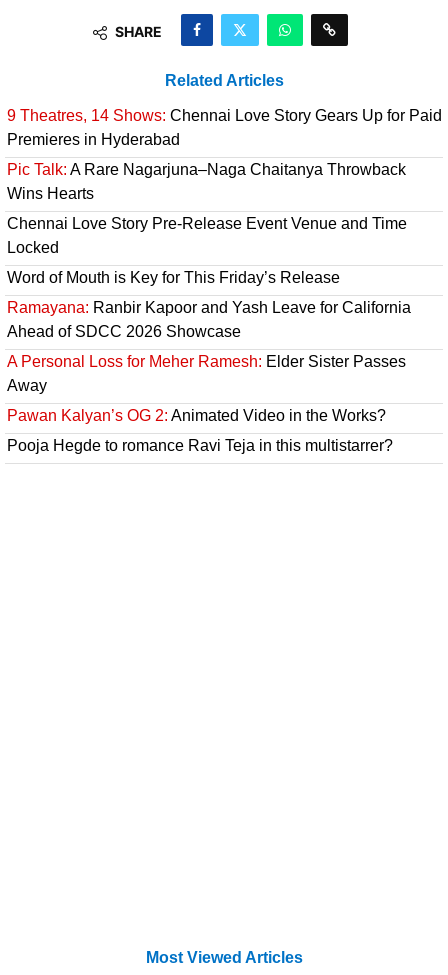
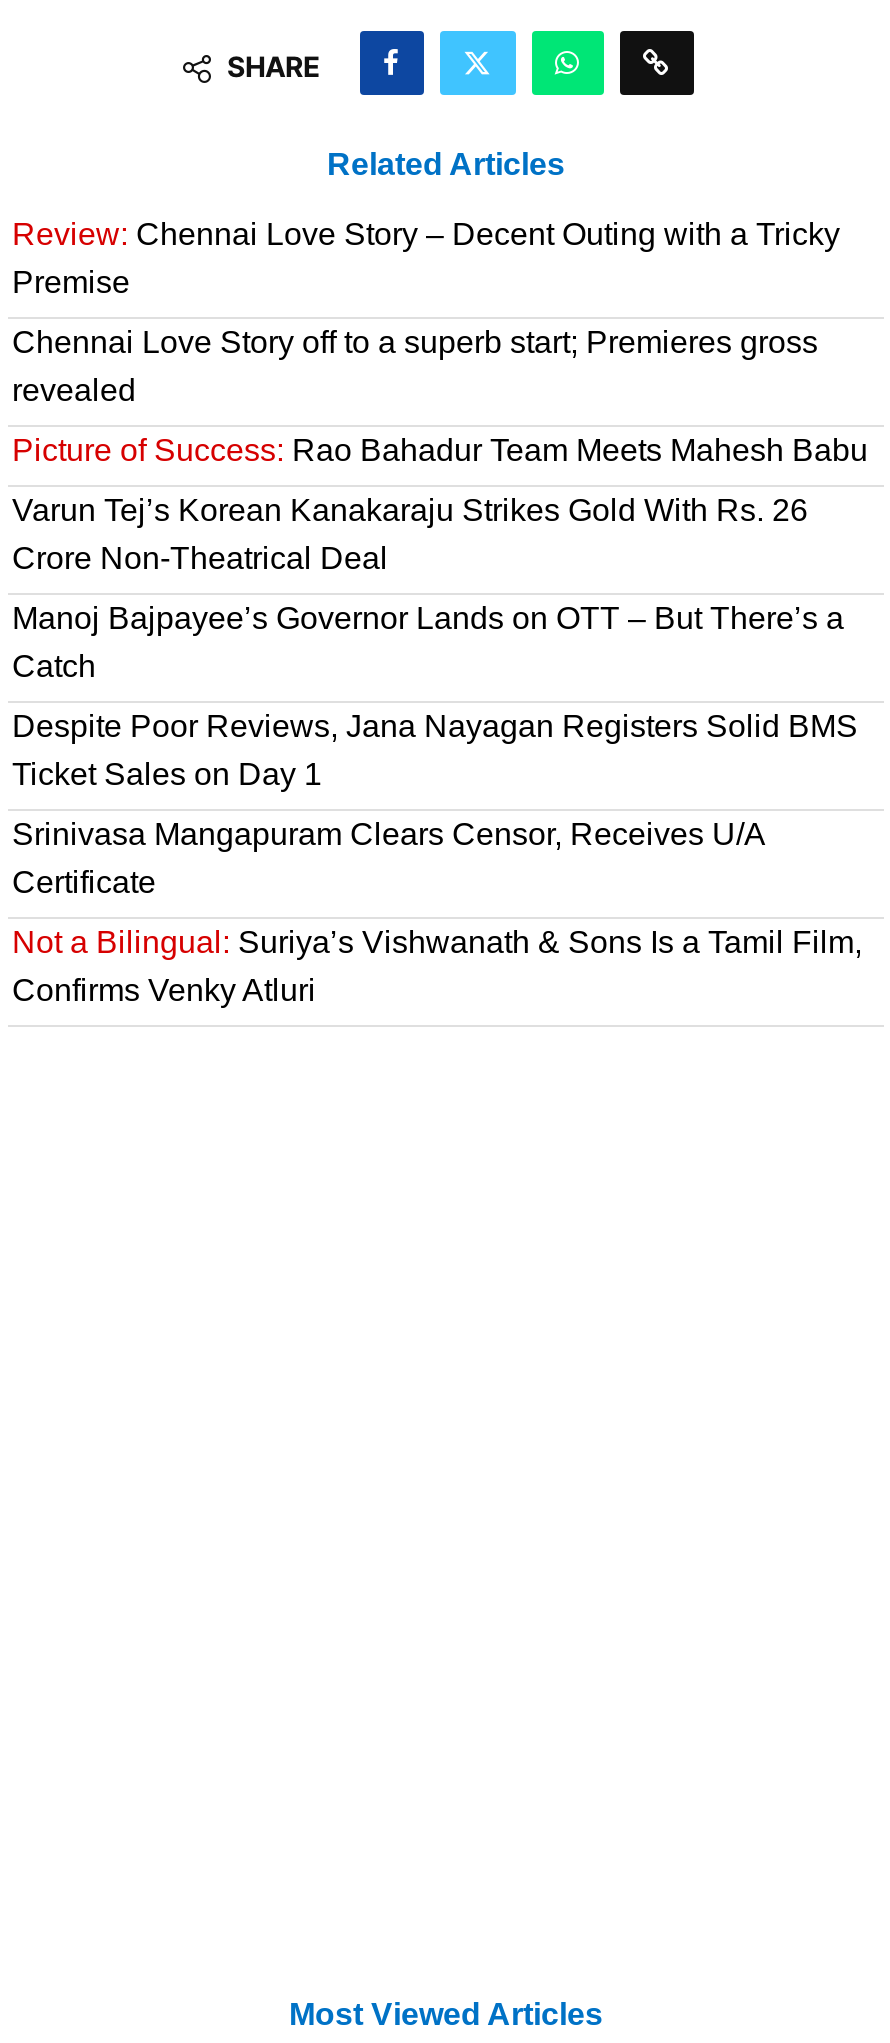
[7,107,442,148] 9 Theatres, 14 Shows: Chennai Love Story Gears Up for Paid | Premieres in Hyderabad -> [12,217,840,299] Review: Chennai Love Story – Decent Outing with a Tricky | Premise
[7,161,406,202] Pic Talk: A Rare Nagarjuna–Naga Chaitanya Throwback | Wins Hearts -> [12,325,818,407] Chennai Love Story off to a superb start; Premieres gross | revealed
[7,215,407,256] Chennai Love Story Pre-Release Event Venue and Time | Locked -> [12,433,868,467] Picture of Success: Rao Bahadur Team Meets Mahesh Babu
[7,269,340,286] Word of Mouth is Key for This Friday’s Release -> [12,493,808,575] Varun Tej’s Korean Kanakaraju Strikes Gold With Rs. 26 | Crore Non-Theatrical Deal
[7,299,411,340] Ramayana: Ranbir Kapoor and Yash Leave for California | Ahead of SDCC 2026 Showcase -> [12,601,844,683] Manoj Bajpayee’s Governor Lands on OTT – But There’s a | Catch
[7,353,406,394] A Personal Loss for Meher Ramesh: Elder Sister Passes | Away -> [12,709,858,791] Despite Poor Reviews, Jana Nayagan Registers Solid BMS | Ticket Sales on Day 1
[7,407,386,424] Pawan Kalyan’s OG 2: Animated Video in the Works? -> [12,817,764,899] Srinivasa Mangapuram Clears Censor, Receives U/A | Certificate
[7,437,393,454] Pooja Hegde to romance Ravi Teja in this multistarrer? -> [12,925,862,1007] Not a Bilingual: Suriya’s Vishwanath & Sons Is a Tamil Film, | Confirms Venky Atluri

